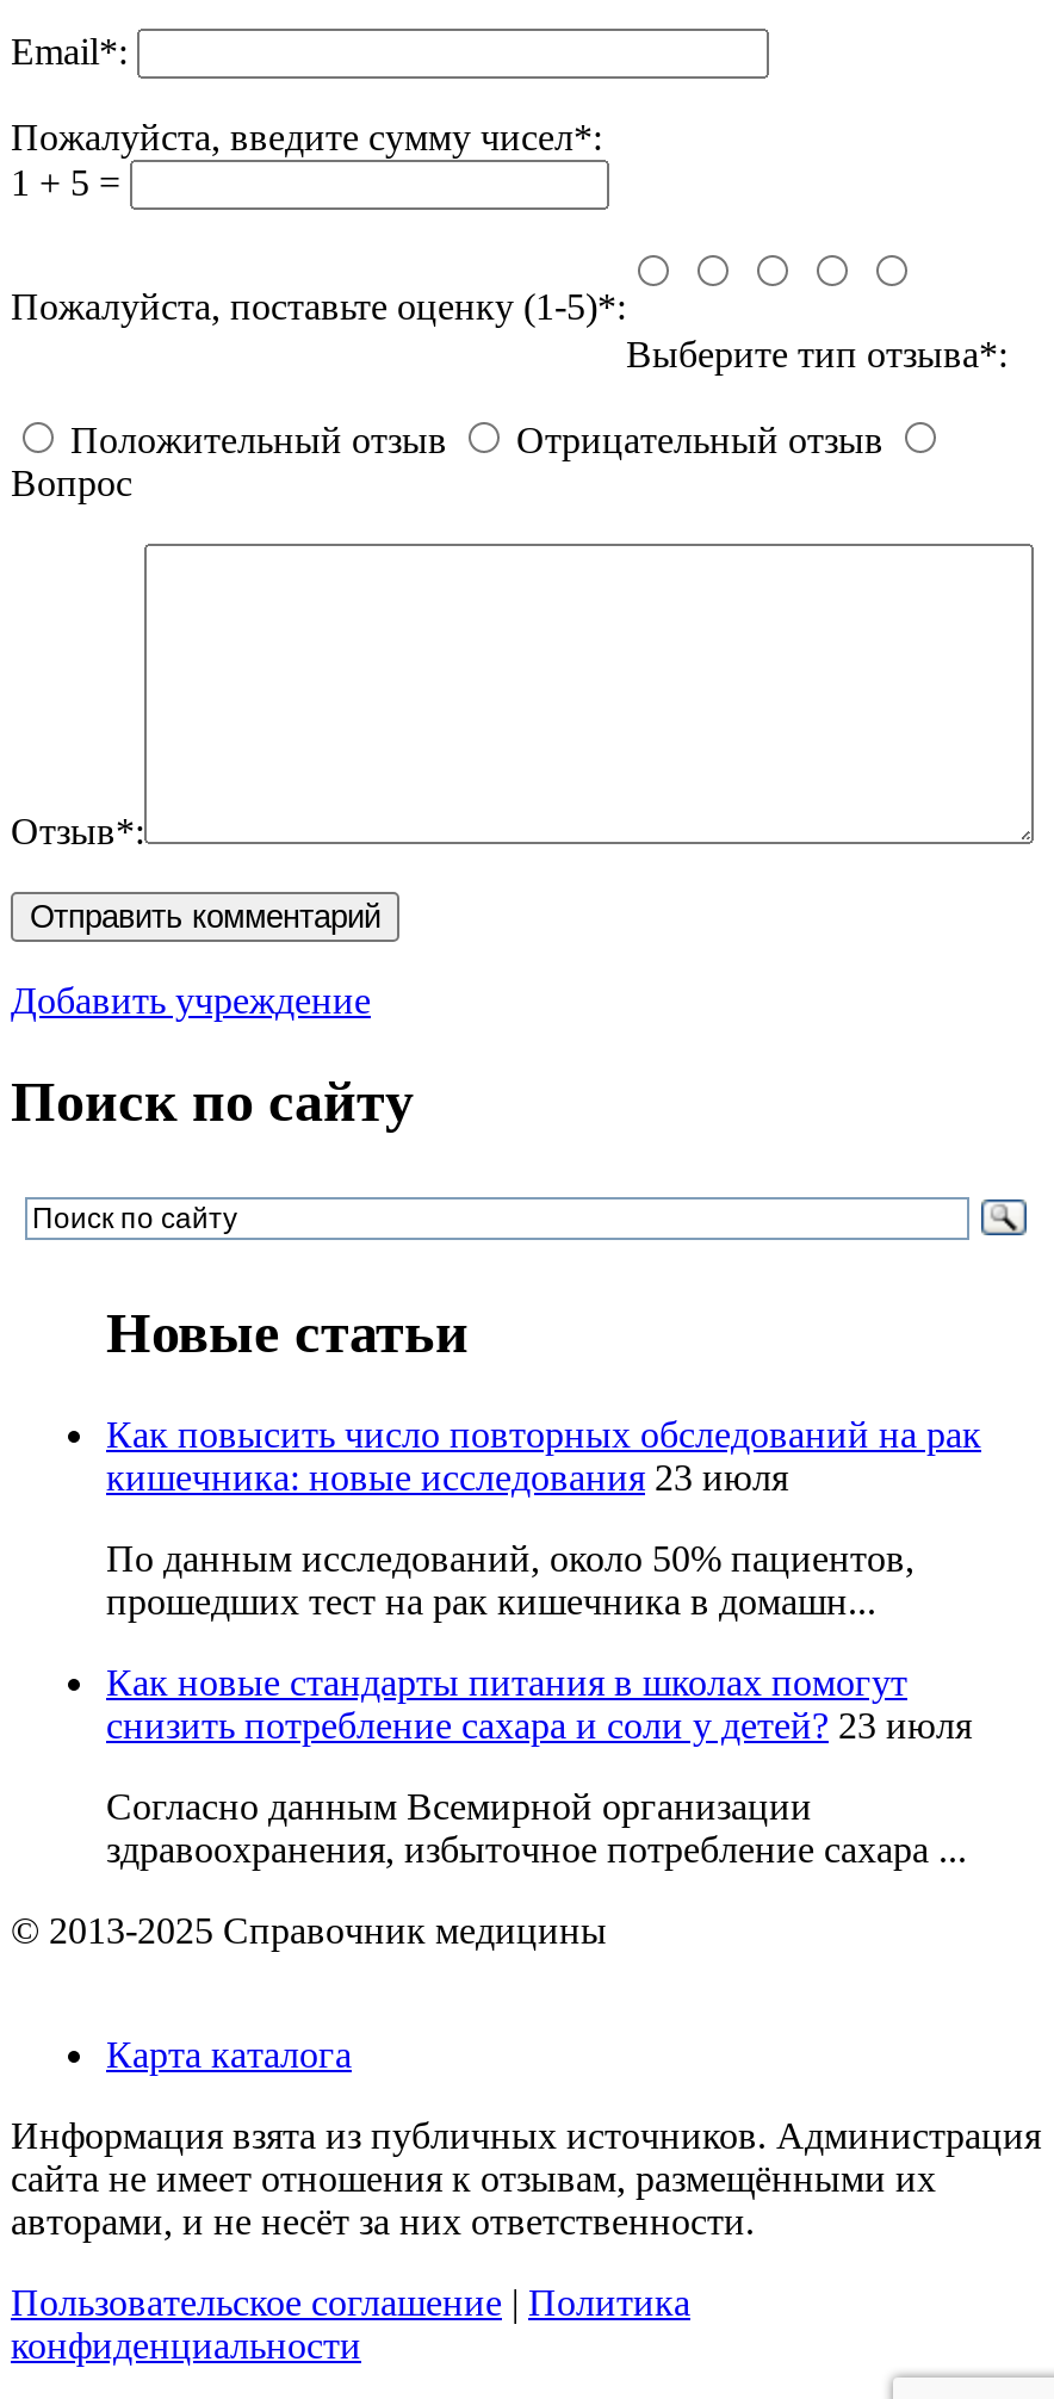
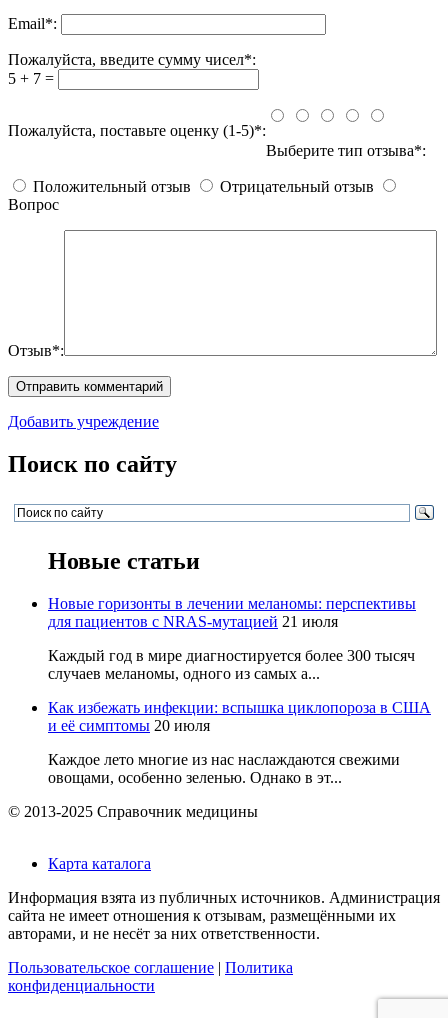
[11,163,130,203] 1 + 5 = -> [8,70,58,87] 5 + 7 =
[106,1414,981,1497] Как повысить число повторных обследований на рак | кишечника: новые исследования 23 июля -> [48,595,416,630] Новые горизонты в лечении меланомы: перспективы | для пациентов с NRAS-мутацией 21 июля
[106,1538,914,1621] По данным исследований, около 50% пациентов, | прошедших тест на рак кишечника в домашн... -> [48,647,415,682] Каждый год в мире диагностируется более 300 тысяч | случаев меланомы, одного из самых а...
[106,1662,972,1745] Как новые стандарты питания в школах помогут | снизить потребление сахара и соли у детей? 23 июля -> [48,699,431,734] Как избежать инфекции: вспышка циклопороза в США | и её симптомы 20 июля
[106,1786,967,1869] Согласно данным Всемирной организации | здравоохранения, избыточное потребление сахара ... -> [48,751,400,786] Каждое лето многие из нас наслаждаются свежими | овощами, особенно зеленью. Однако в эт...

